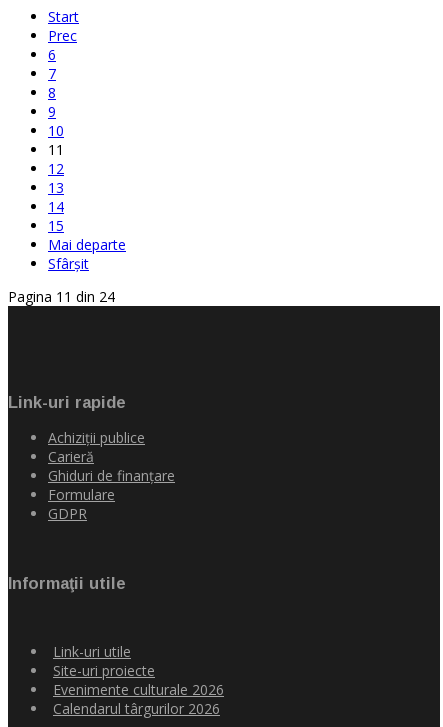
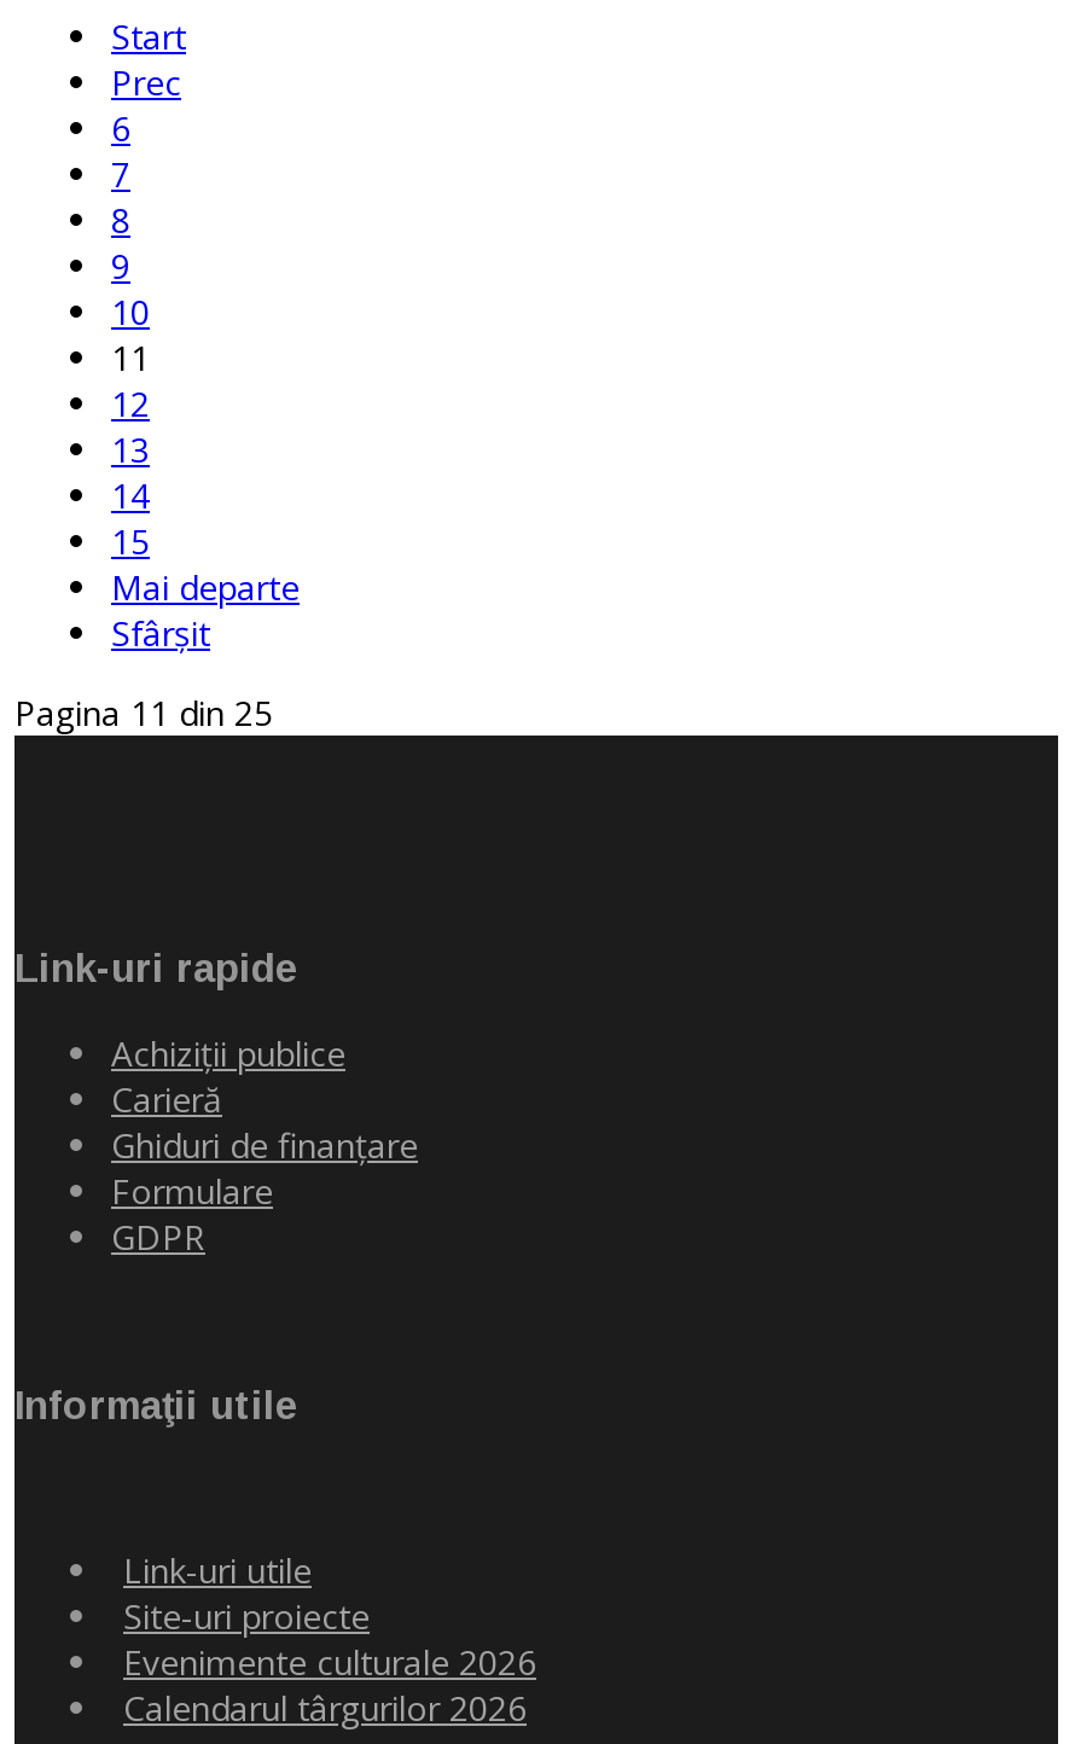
[8,287,115,306] Pagina 11 din 24 -> [14,691,273,736] Pagina 11 din 25

